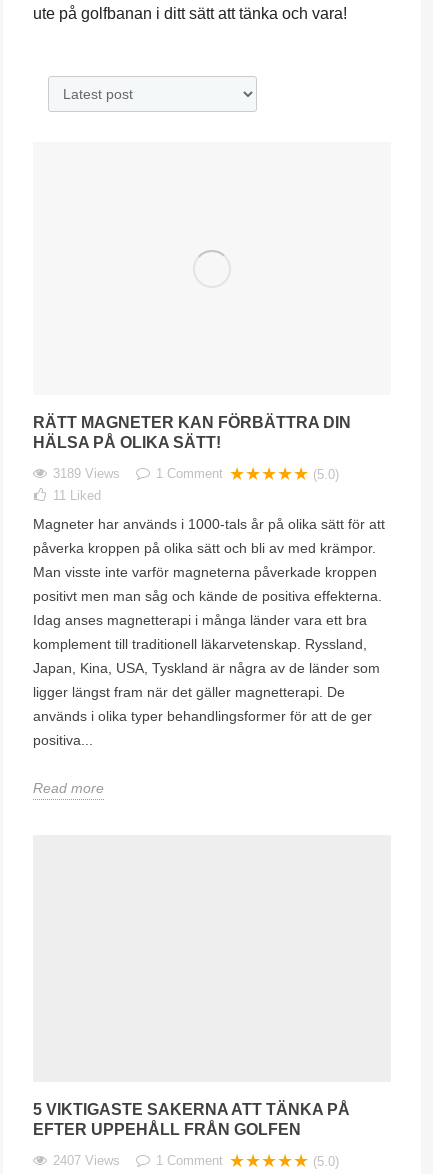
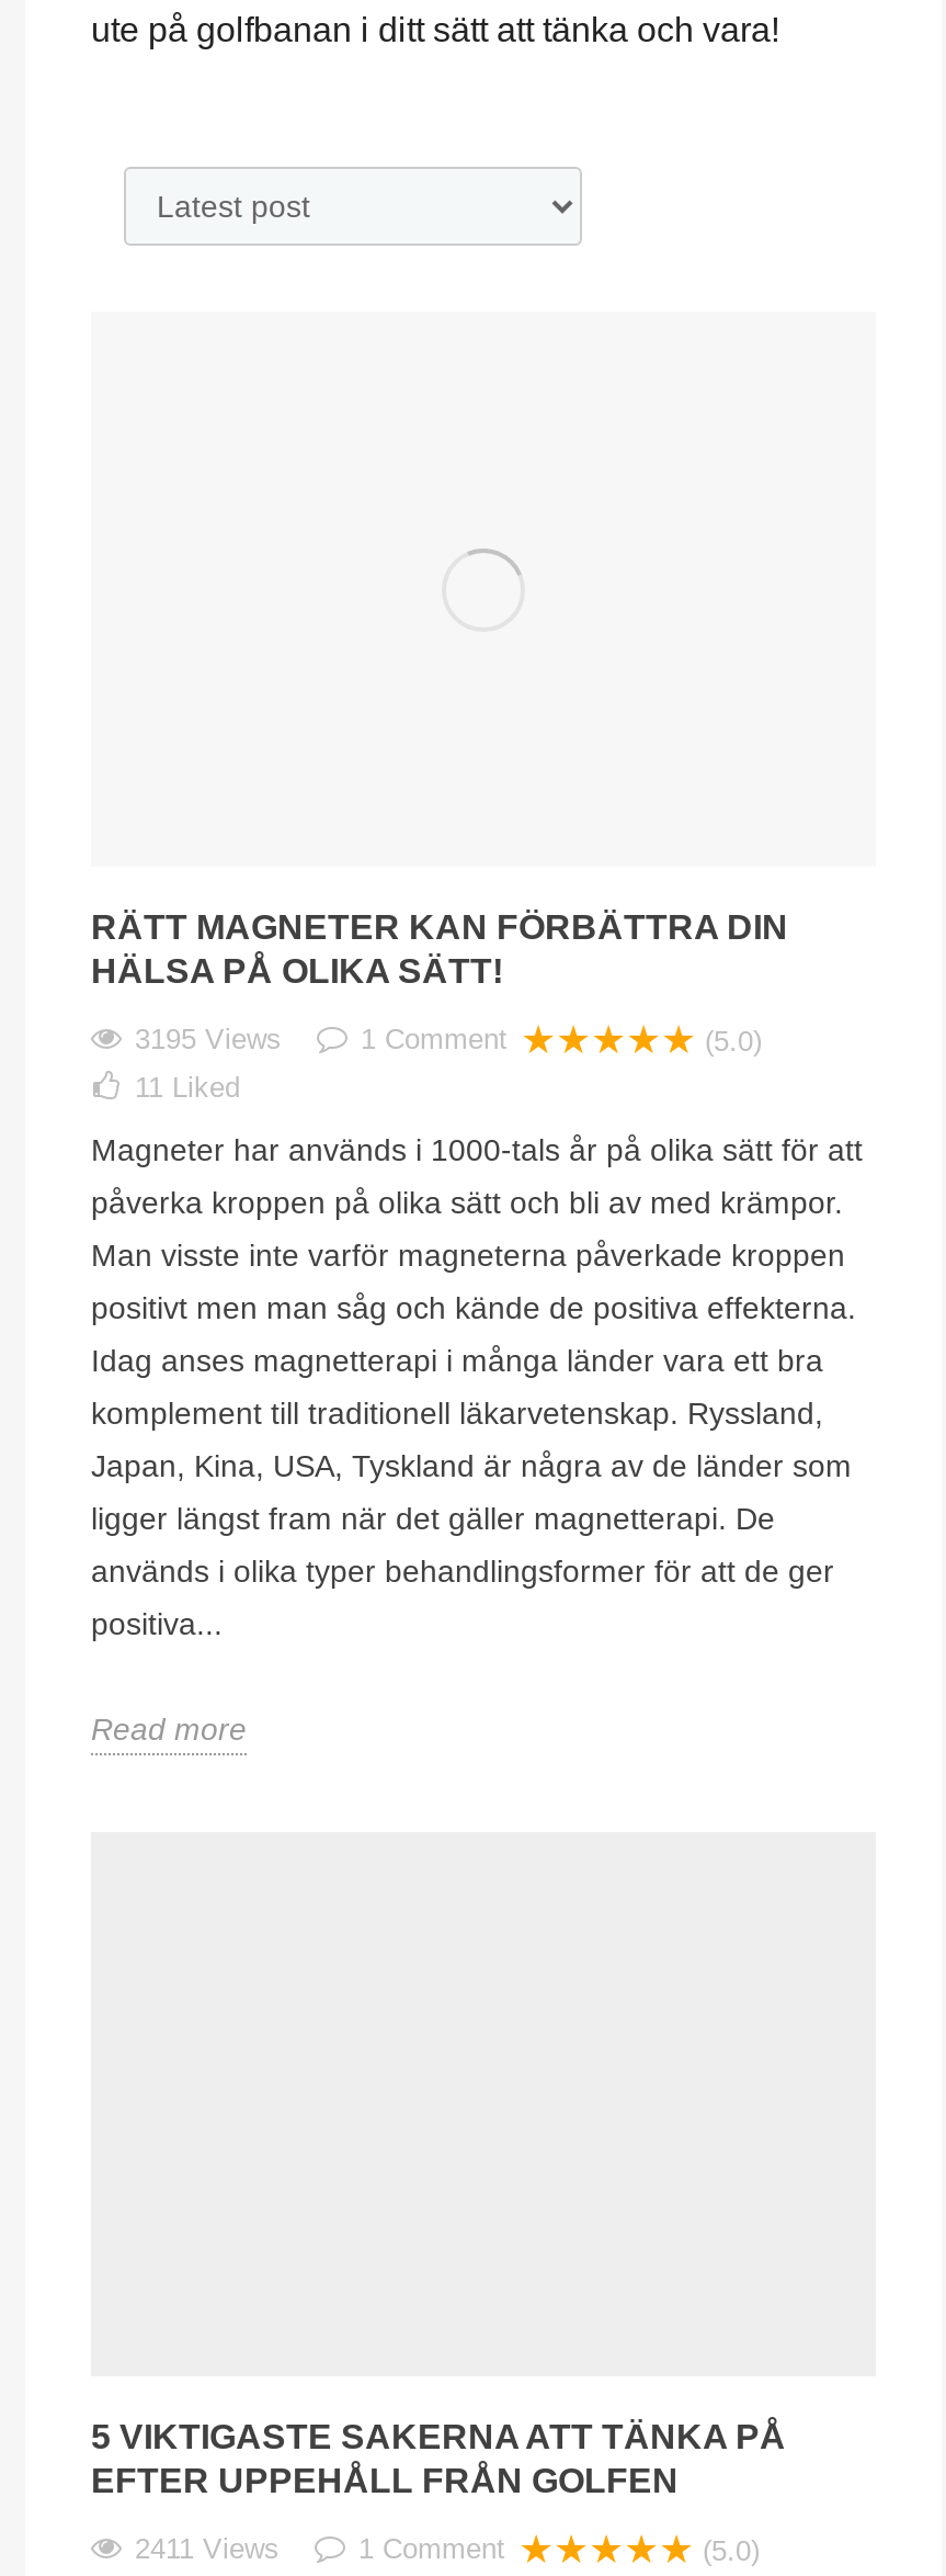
[53,466,120,481] 3189 Views -> [135,1022,282,1055] 3195 Views
[53,1153,120,1168] 2407 Views -> [135,2531,280,2564] 2411 Views

